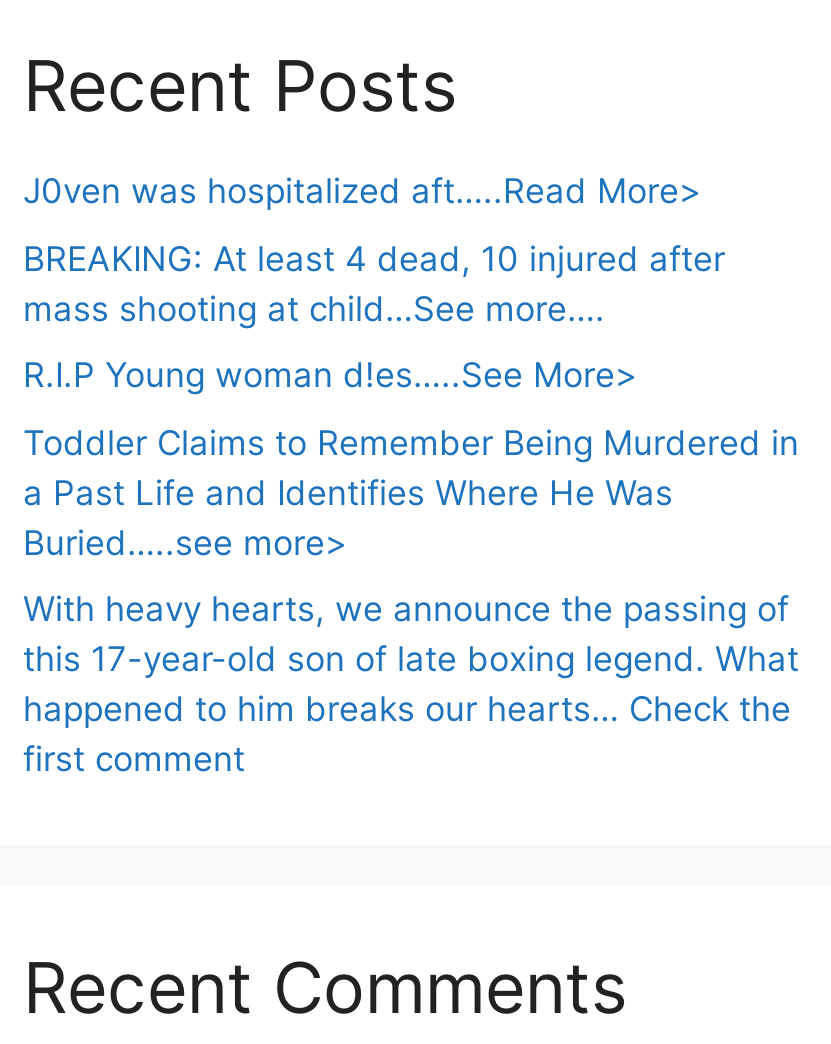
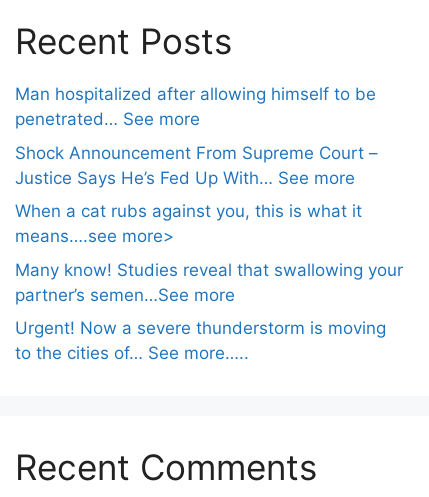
[23,171,701,211] J0ven was hospitalized aft…..Read More> -> [15,84,376,129] Man hospitalized after allowing himself to be | penetrated… See more
[23,238,725,328] BREAKING: At least 4 dead, 10 injured after | mass shooting at child…See more…. -> [15,142,378,187] Shock Announcement From Supreme Court – | Justice Says He’s Fed Up With… See more
[23,355,637,395] R.I.P Young woman d!es…..See More> -> [15,201,362,246] When a cat rubs against you, this is what it | means….see more>
[23,422,799,562] Toddler Claims to Remember Being Murdered in | a Past Life and Identifies Where He Was | Buried…..see more> -> [15,259,403,304] Many know! Studies reveal that swallowing your | partner’s semen…See more
[23,589,799,779] With heavy hearts, we announce the passing of | this 17-year-old son of late boxing legend. What | happened to him breaks our hearts… Check the | first comment -> [15,318,386,363] Urgent! Now a severe thunderstorm is moving | to the cities of… See more…..

